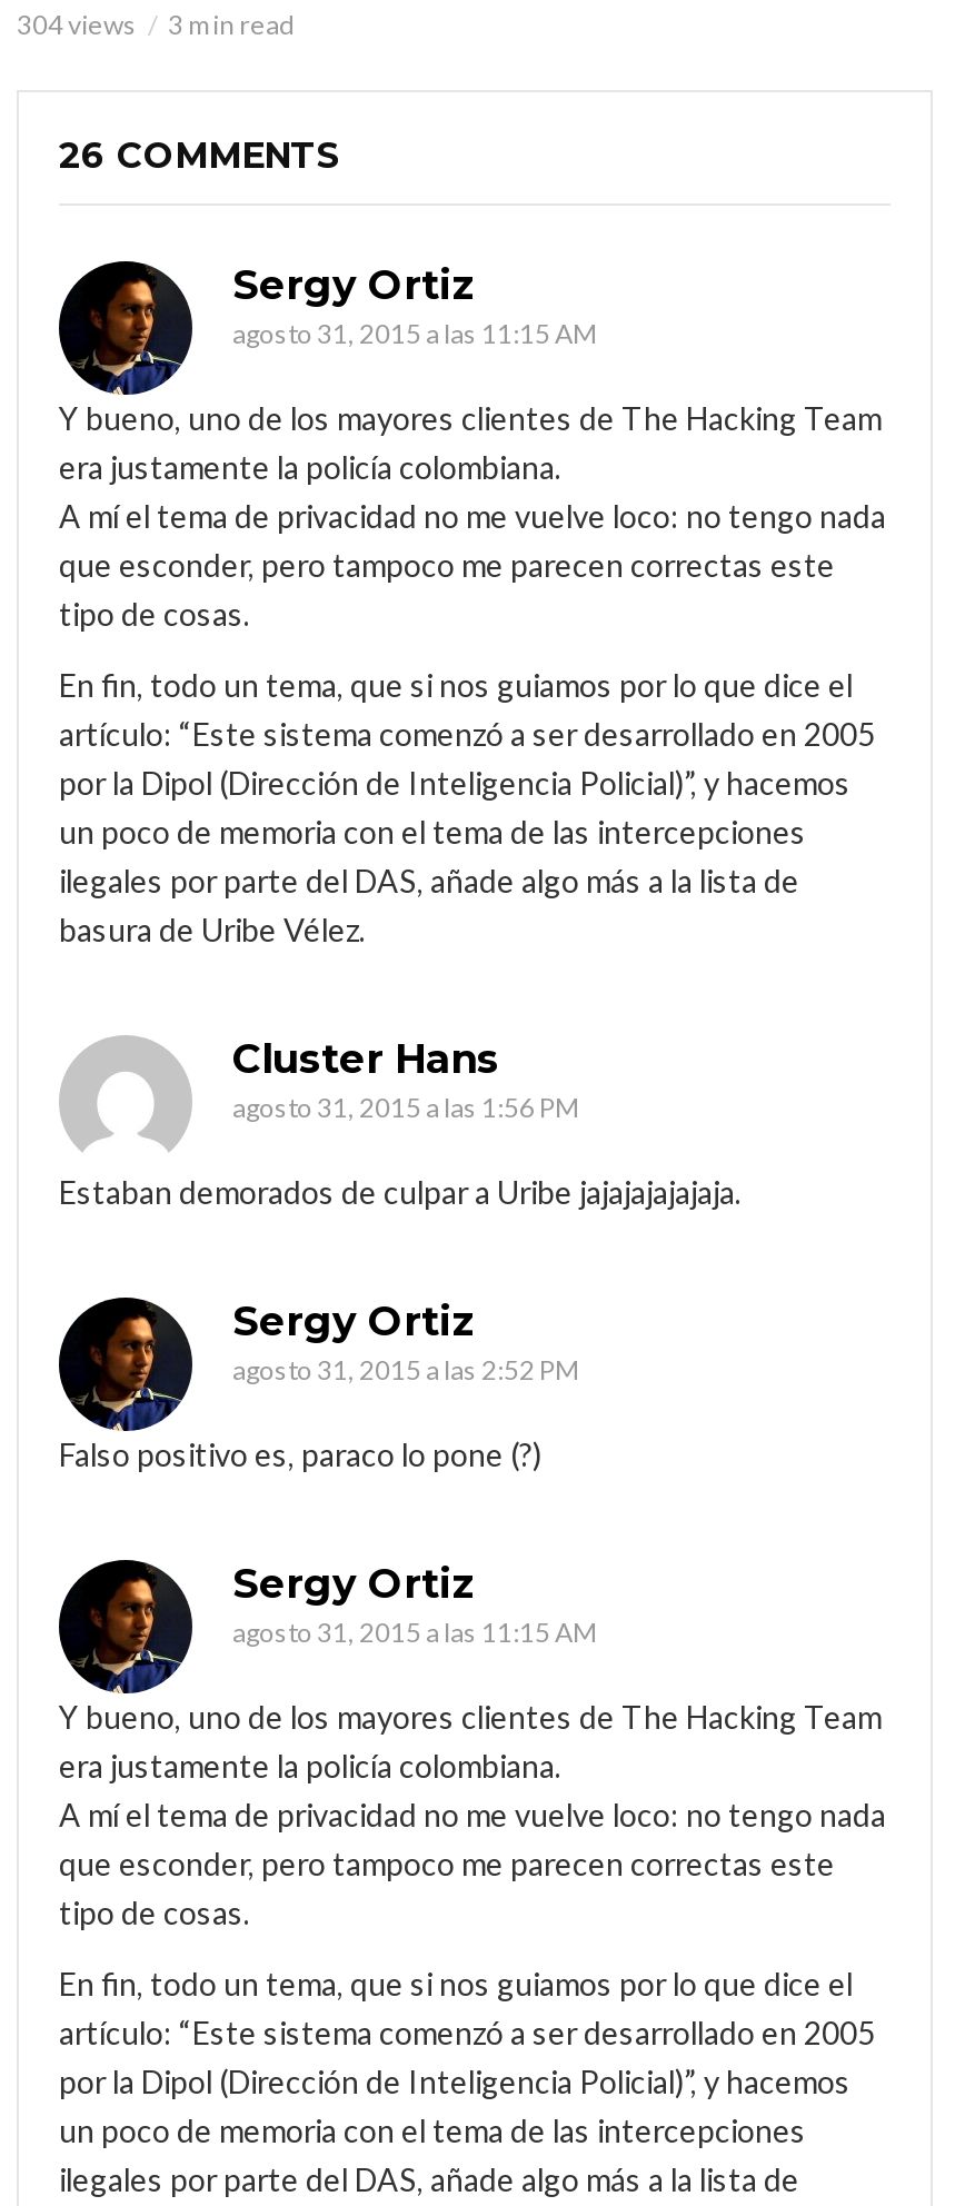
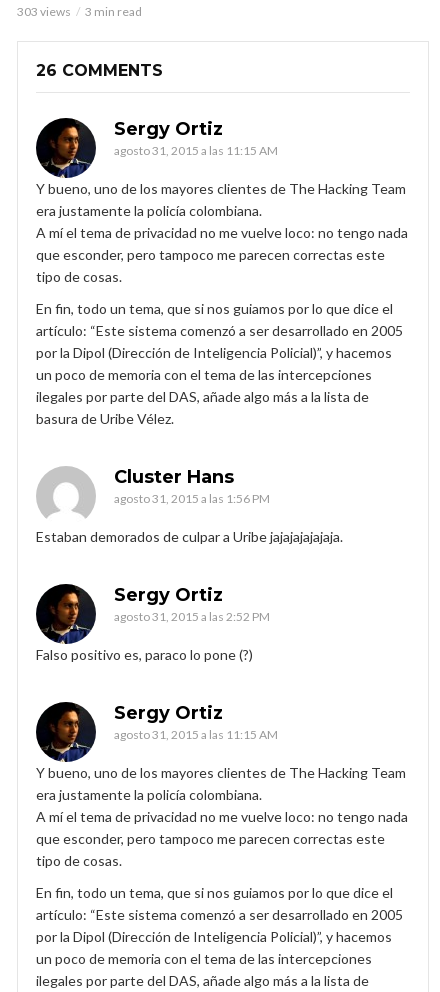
[17,8,295,42] 304 views 3 min read -> [17,4,142,19] 303 views 3 min read

